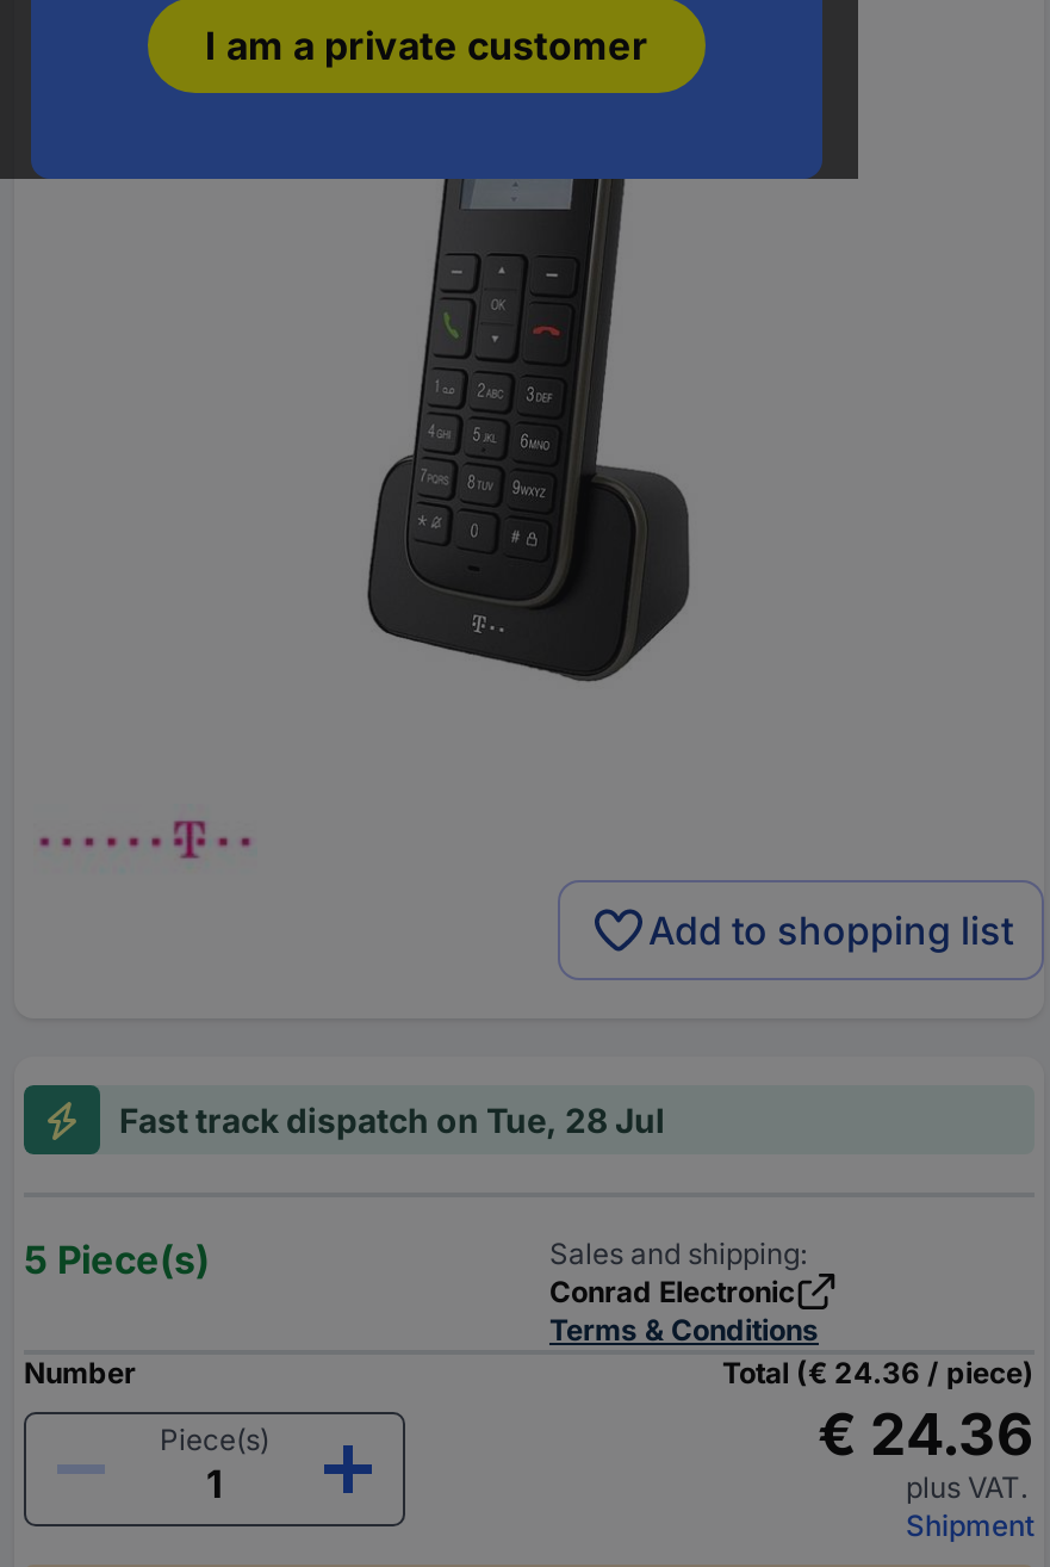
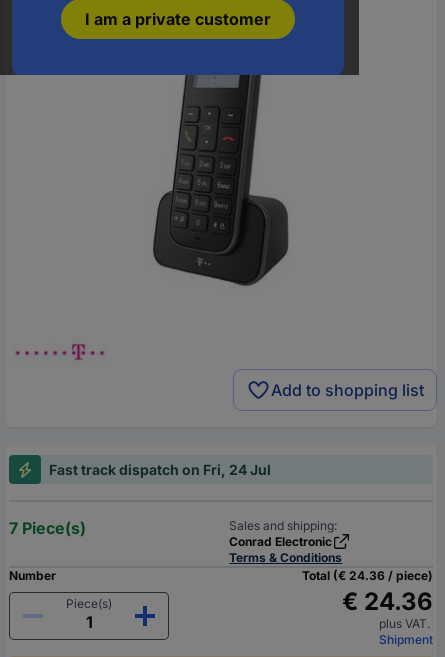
[119,1100,665,1140] Fast track dispatch on Tue, 28 Jul -> [49,461,271,478] Fast track dispatch on Fri, 24 Jul
[24,1235,210,1283] 5 Piece(s) -> [9,518,86,538] 7 Piece(s)

